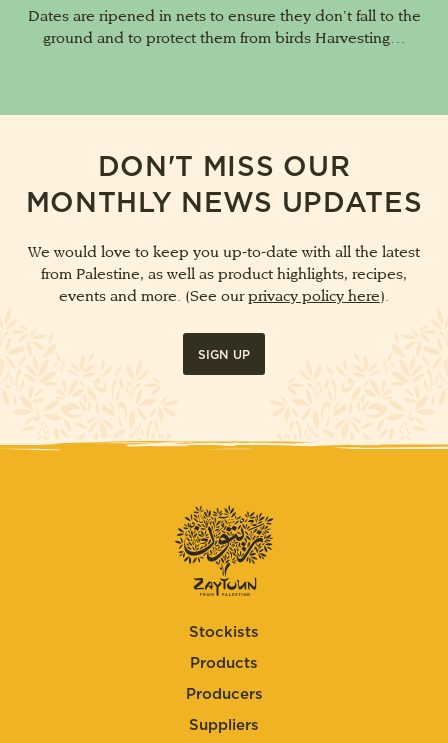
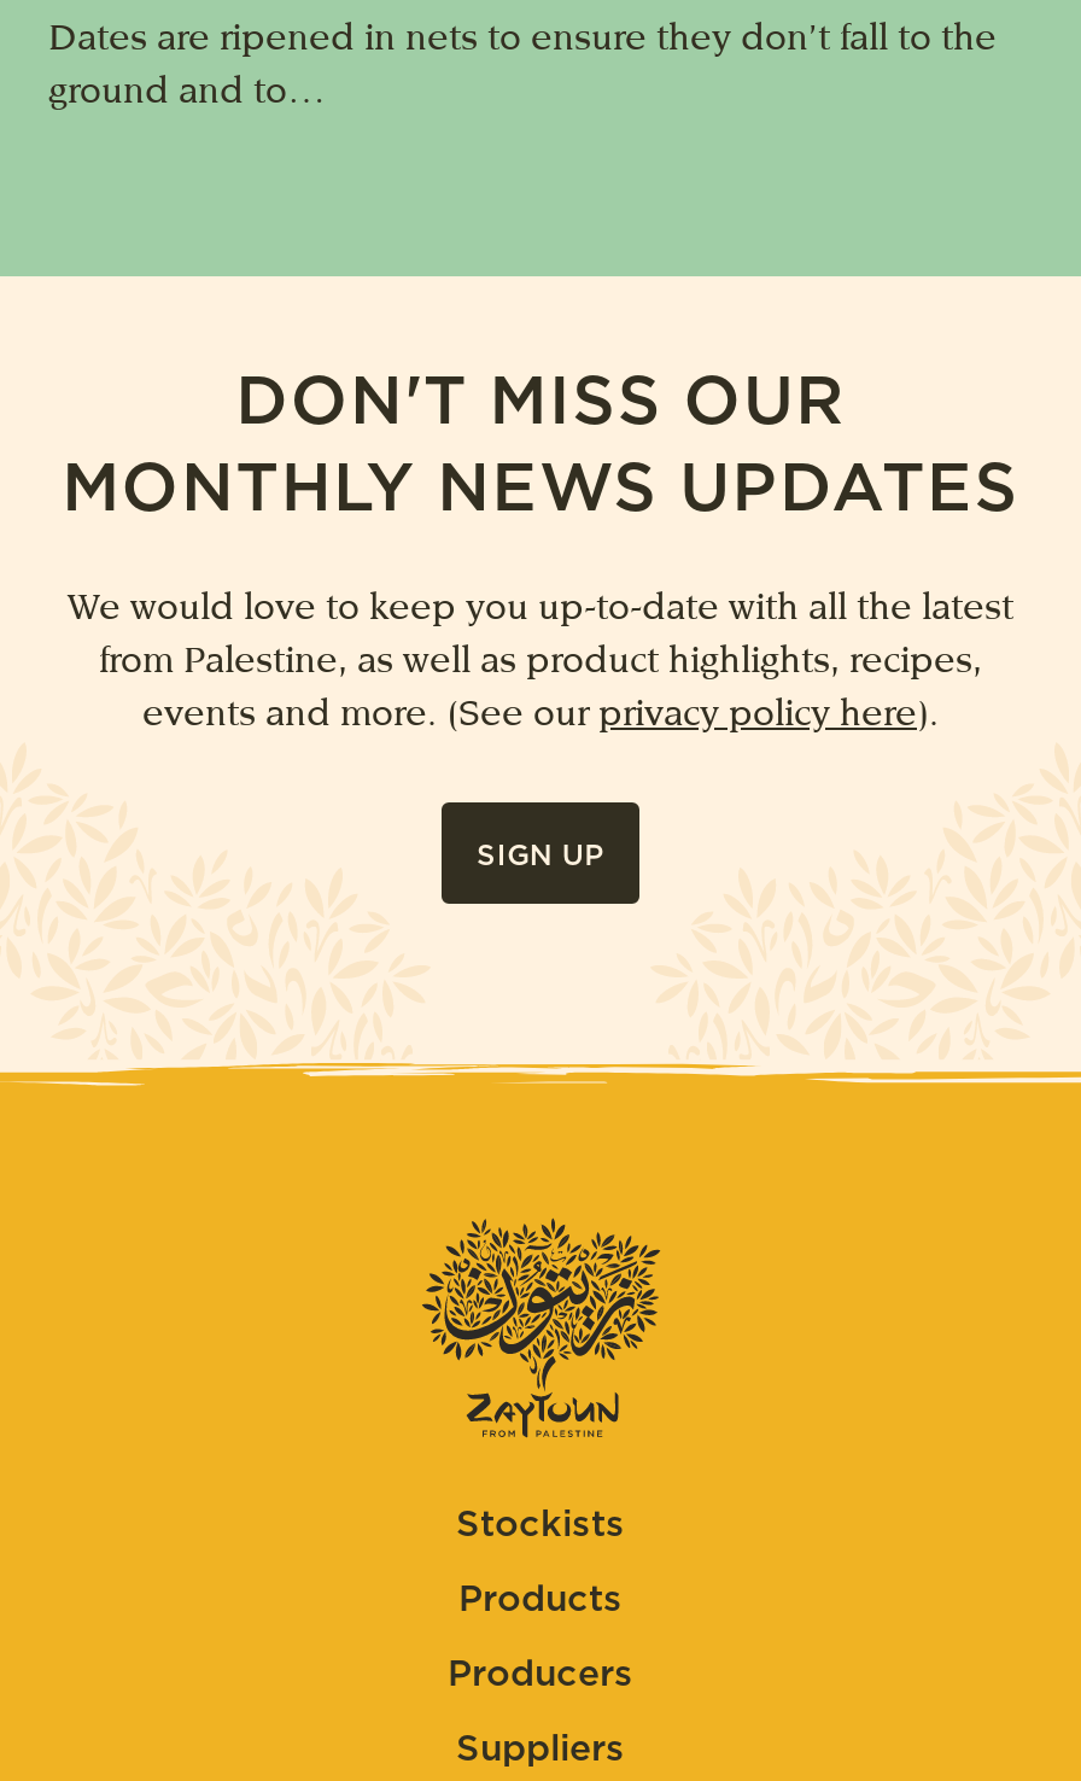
[42,31,405,47] ground and to protect them from birds Harvesting… -> [48,73,326,112] ground and to…

